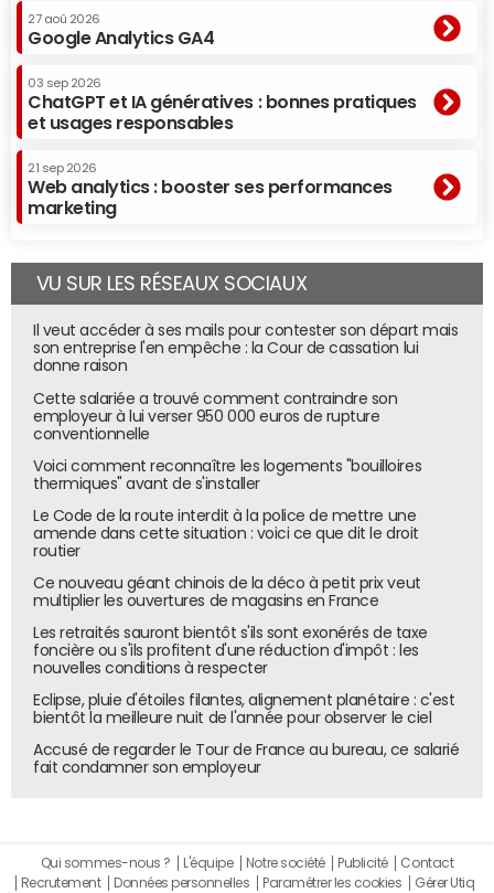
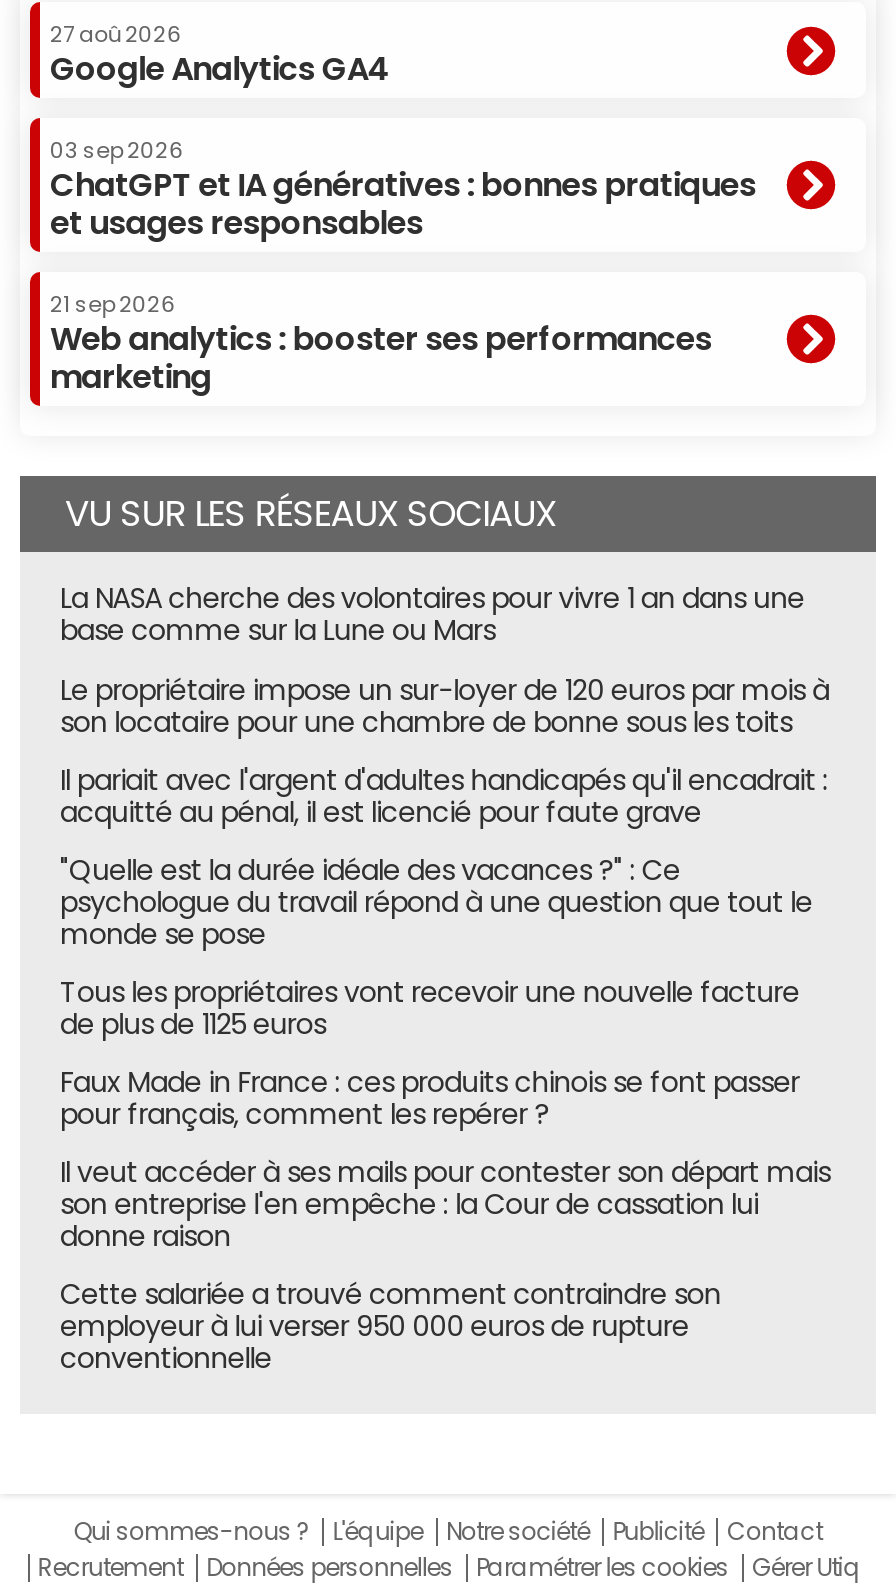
none -> [60,585,829,1128] La NASA cherche des volontaires pour vivre 1 an dans une | base comme sur la Lune ou Mars | Le propriétaire impose un sur-loyer de 120 euros par mois à | son locataire pour une chambre de bonne sous les toits | Il pariait avec l'argent d'adultes handicapés qu'il encadrait : | acquitté au pénal, il est licencié pour faute grave | "Quelle est la durée idéale des vacances ?" : Ce | psychologue du travail répond à une question que tout le | monde se pose | Tous les propriétaires vont recevoir une nouvelle facture | de plus de 1125 euros | Faux Made in France : ces produits chinois se font passer | pour français, comment les repérer ?
moved [33,323,458,441] -> [60,1158,830,1373]: Il veut accéder à ses mails pour contester son départ mais | son entreprise l'en empêche : la Cour de cassation lui | donne raison | Cette salariée a trouvé comment contraindre son | employeur à lui verser 950 000 euros de rupture | conventionnelle
[33,458,459,775] Voici comment reconnaître les logements "bouilloires | thermiques" avant de s'installer | Le Code de la route interdit à la police de mettre une | amende dans cette situation : voici ce que dit le droit | routier | Ce nouveau géant chinois de la déco à petit prix veut | multiplier les ouvertures de magasins en France | Les retraités sauront bientôt s'ils sont exonérés de taxe | foncière ou s'ils profitent d'une réduction d'impôt : les | nouvelles conditions à respecter | Eclipse, pluie d'étoiles filantes, alignement planétaire : c'est | bientôt la meilleure nuit de l'année pour observer le ciel | Accusé de regarder le Tour de France au bureau, ce salarié | fait condamner son employeur -> none

